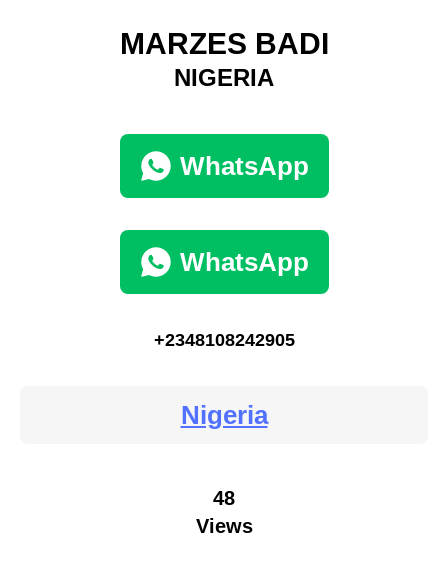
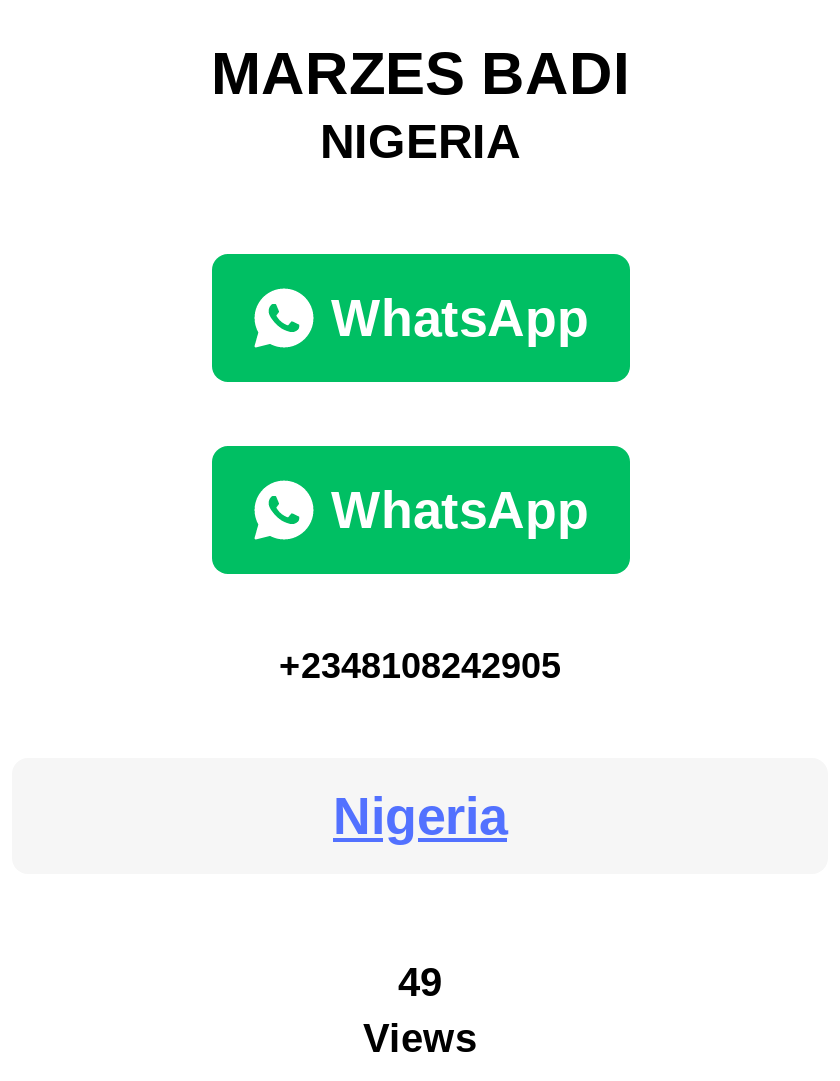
[213,487,235,509] 48 -> [398,960,442,1004] 49

